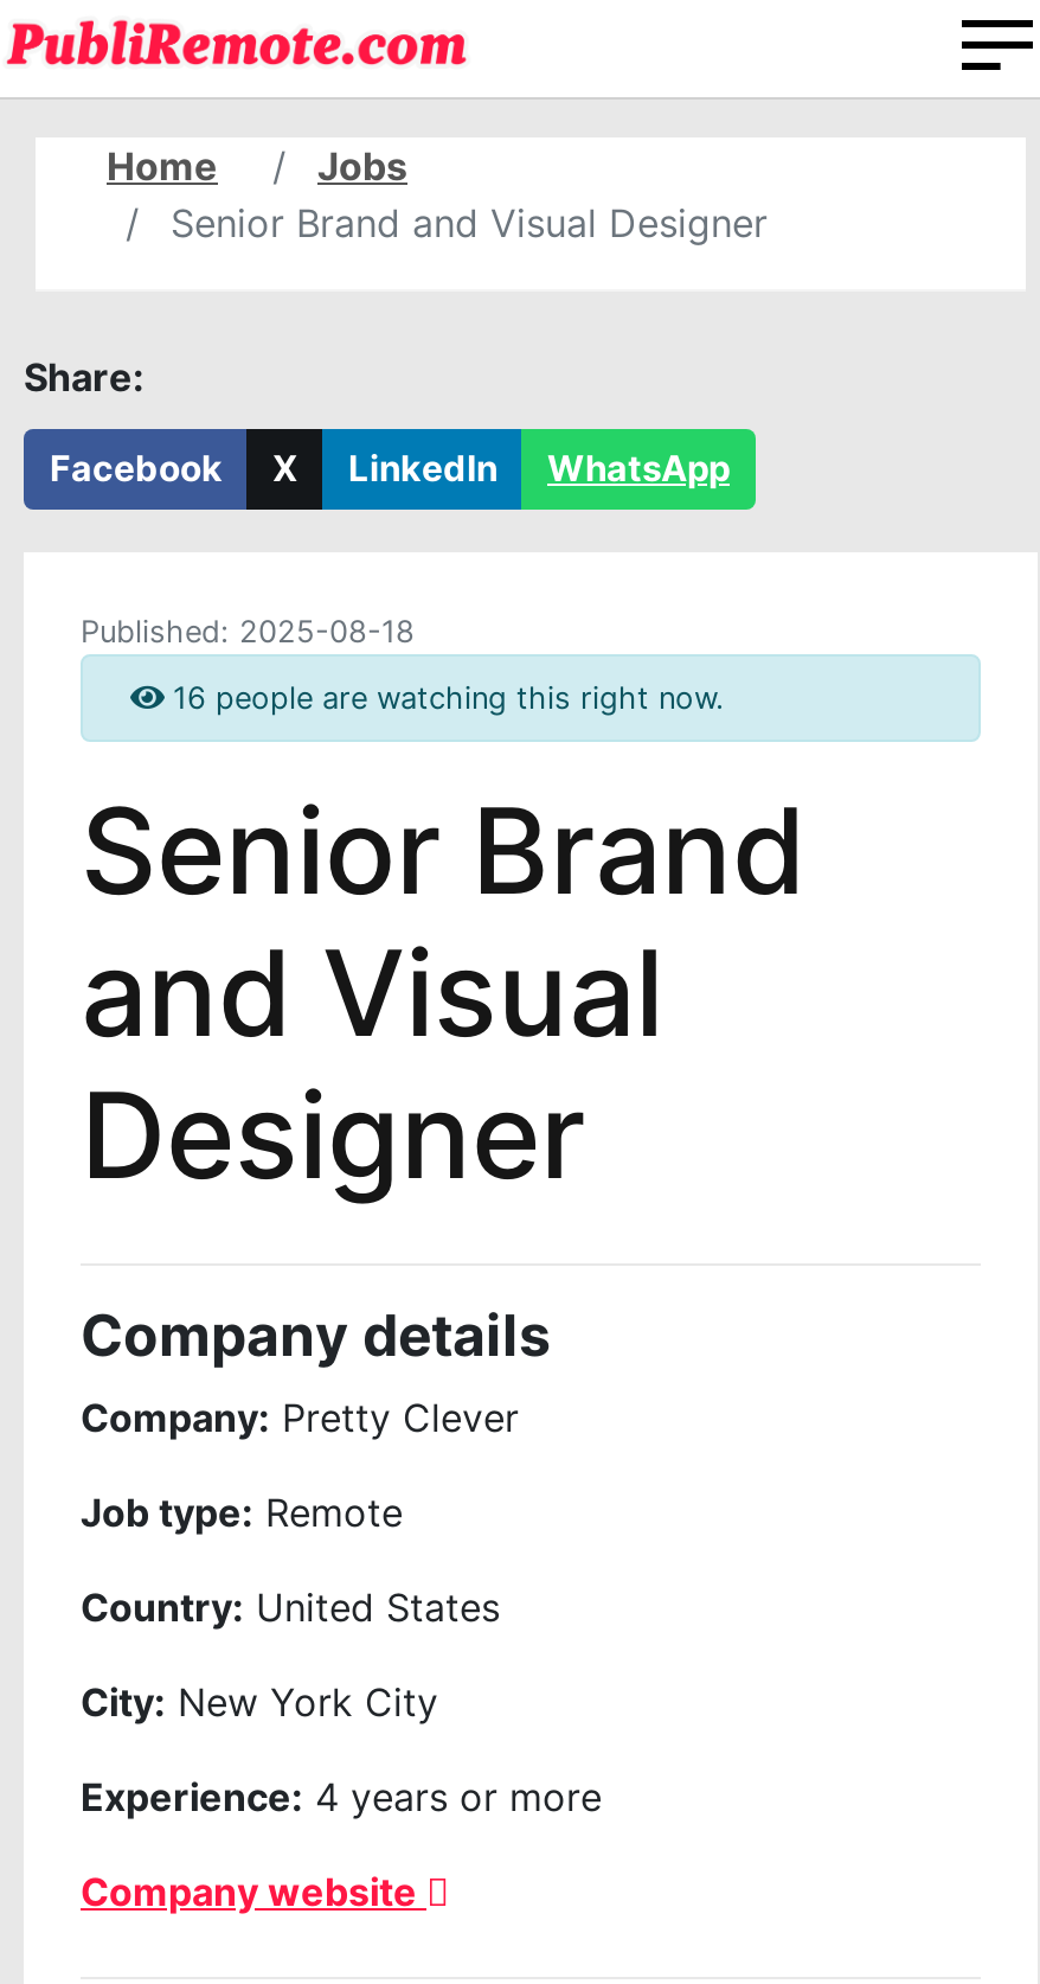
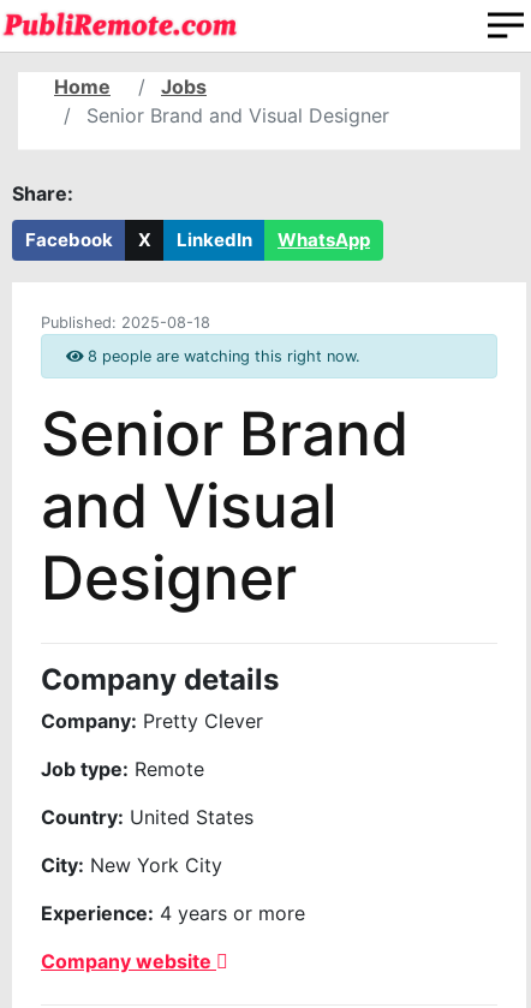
[173,681,725,716] 16 people are watching this right now. -> [88,347,360,365] 8 people are watching this right now.

